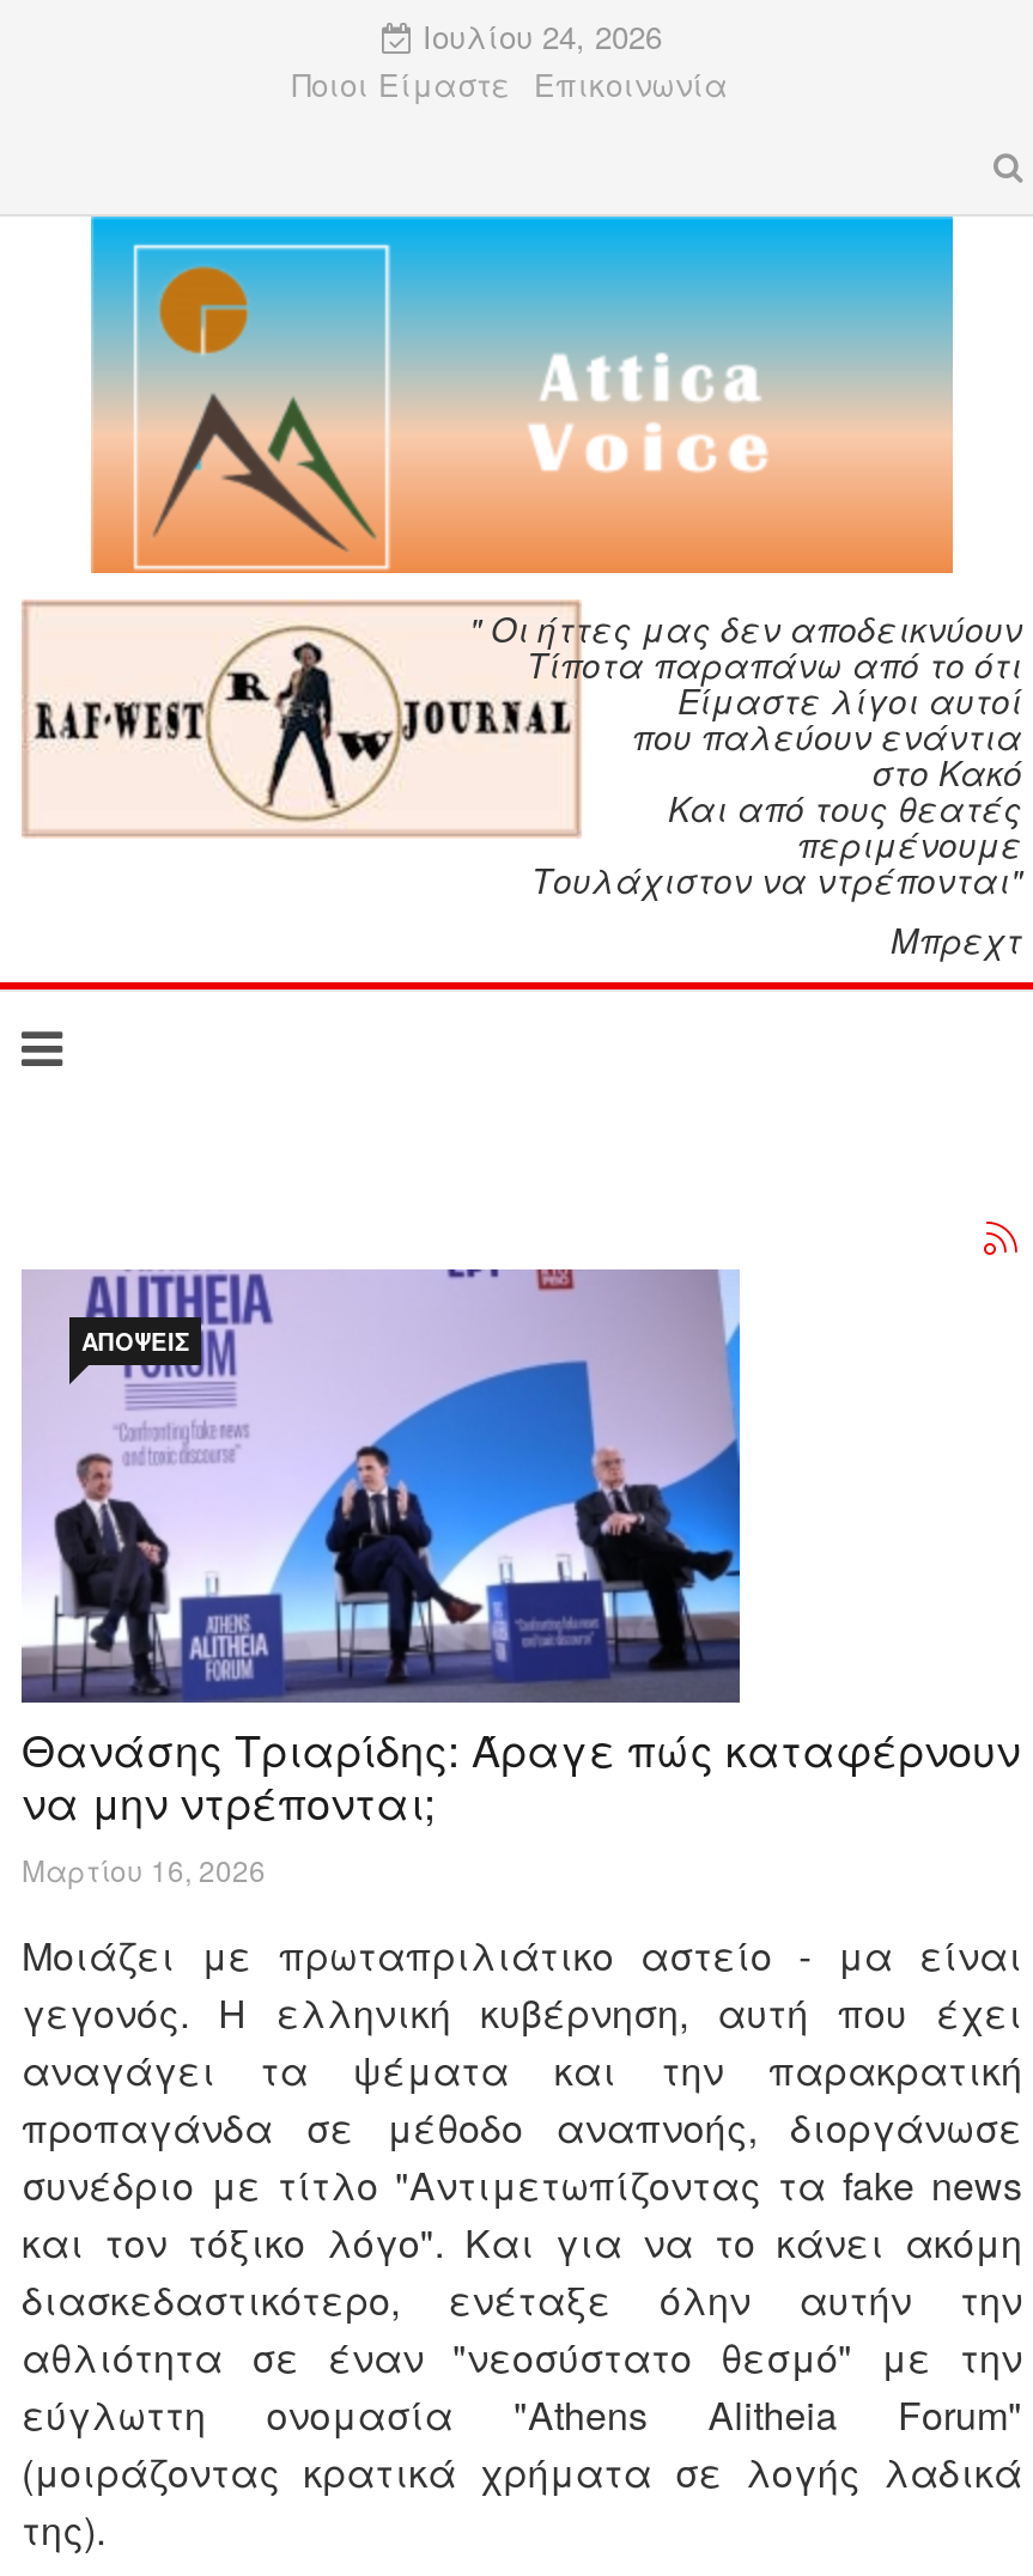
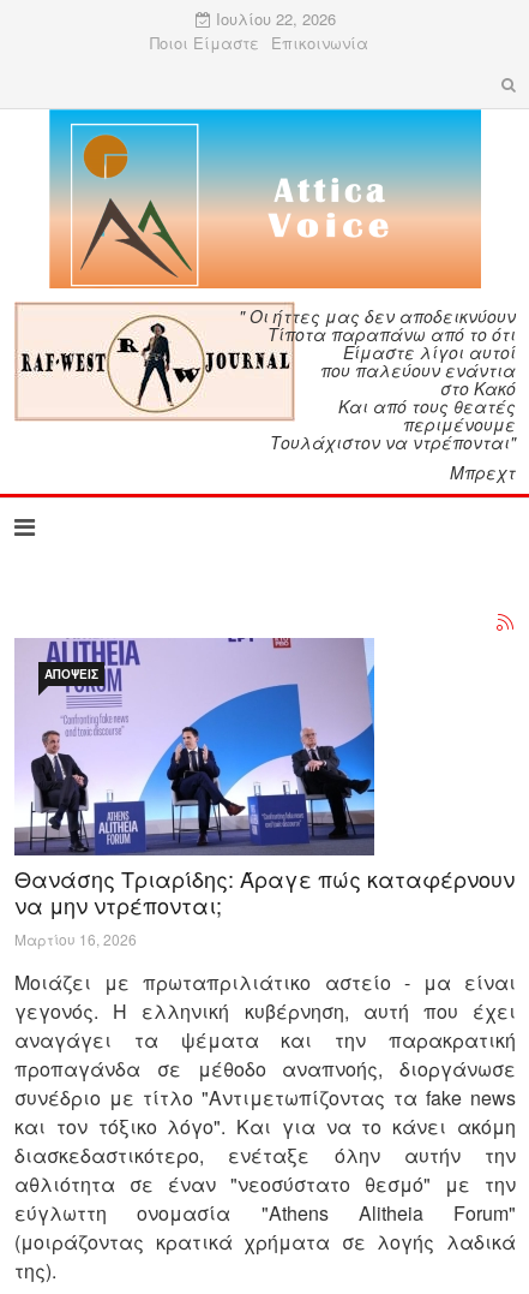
[413,13,662,59] Ιουλίου 24, 2026 -> [211,7,335,30] Ιουλίου 22, 2026

